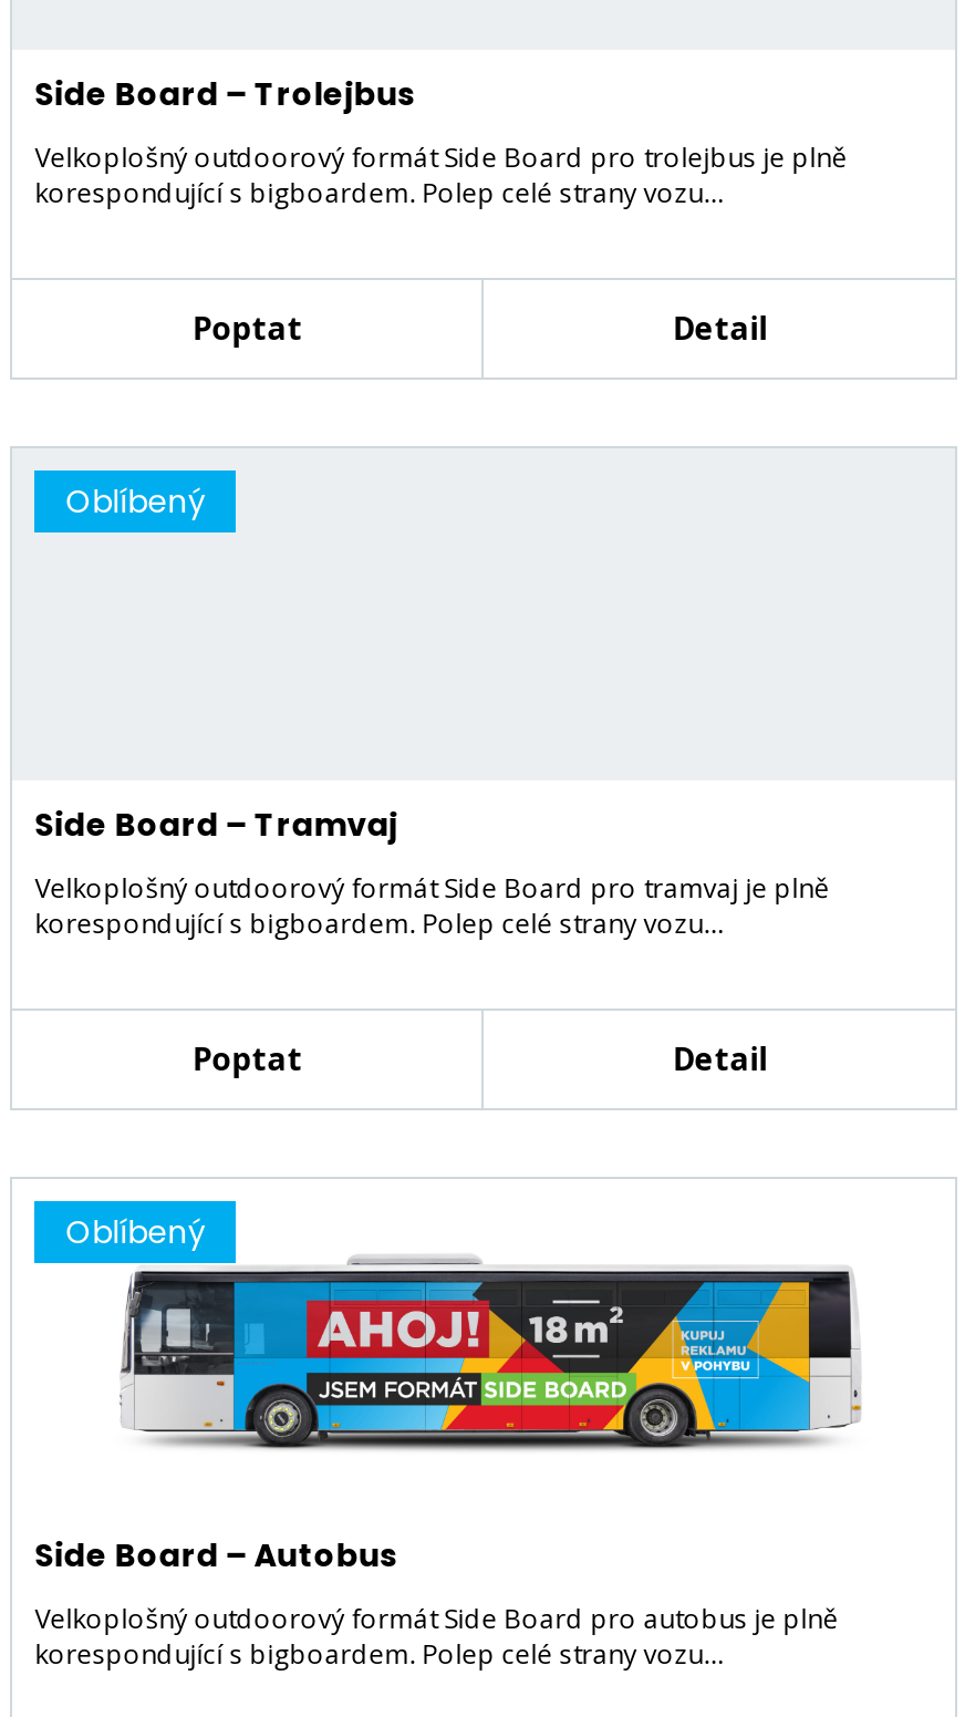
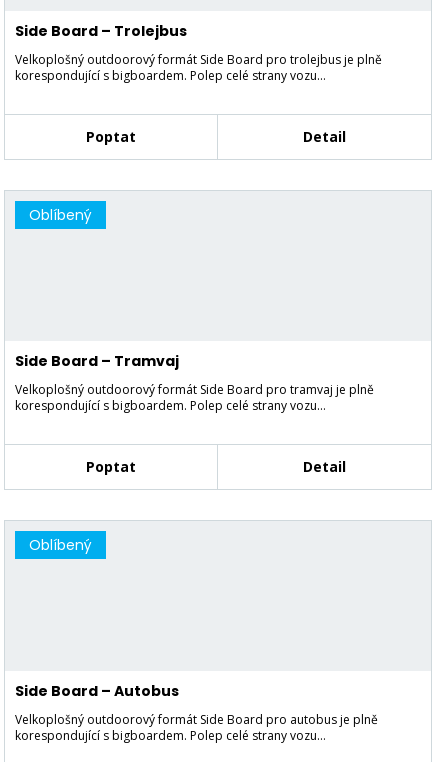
[121,1259,862,1451] [image] -> none

